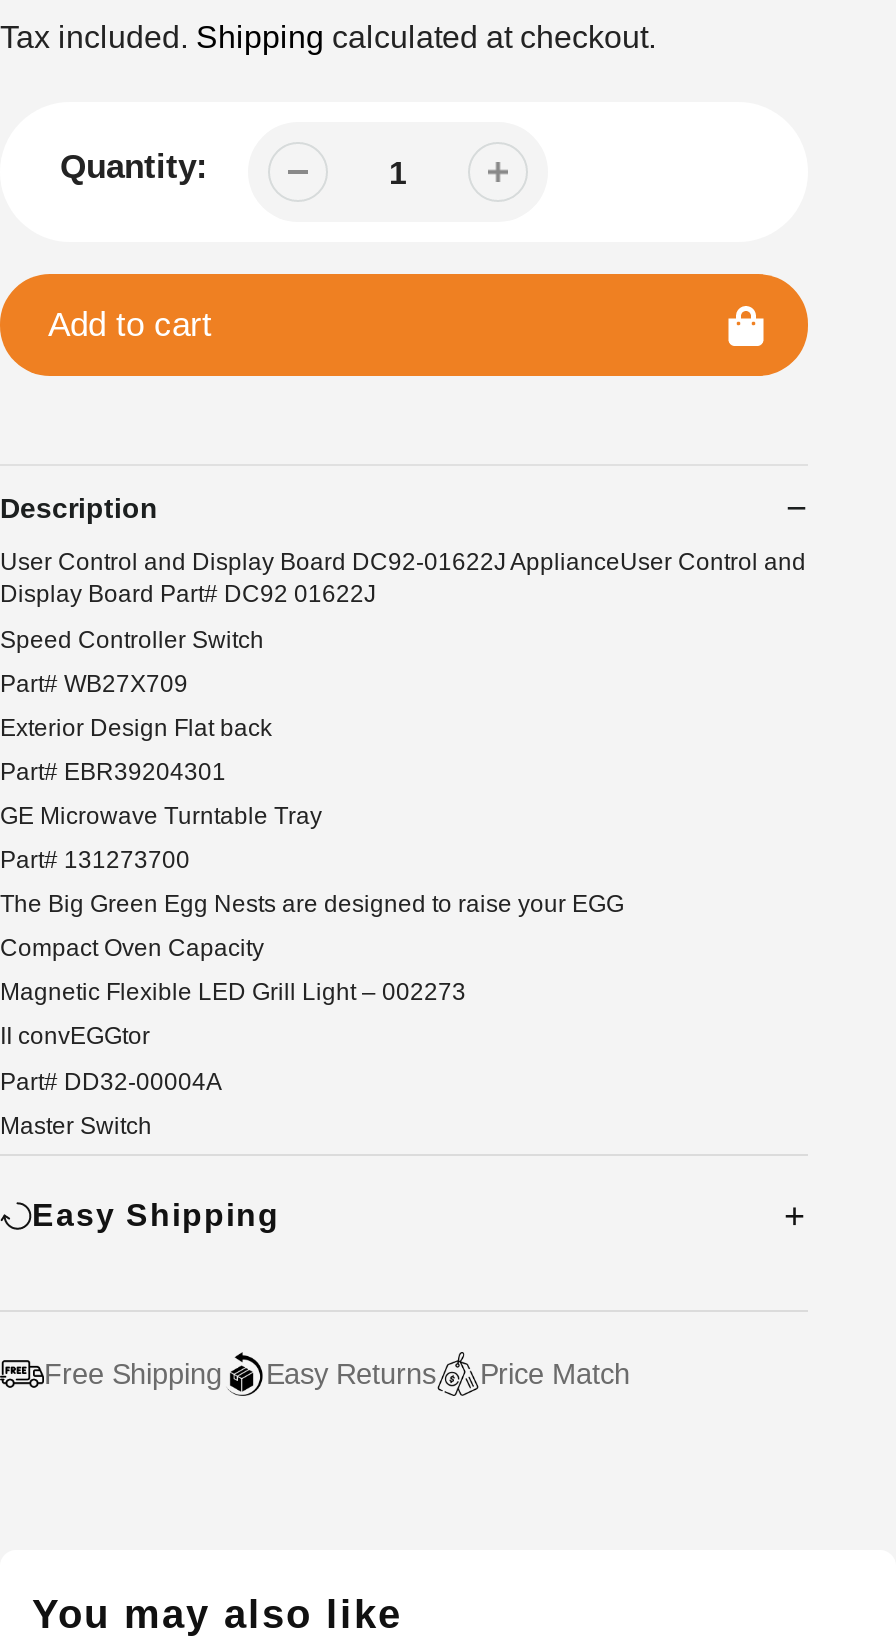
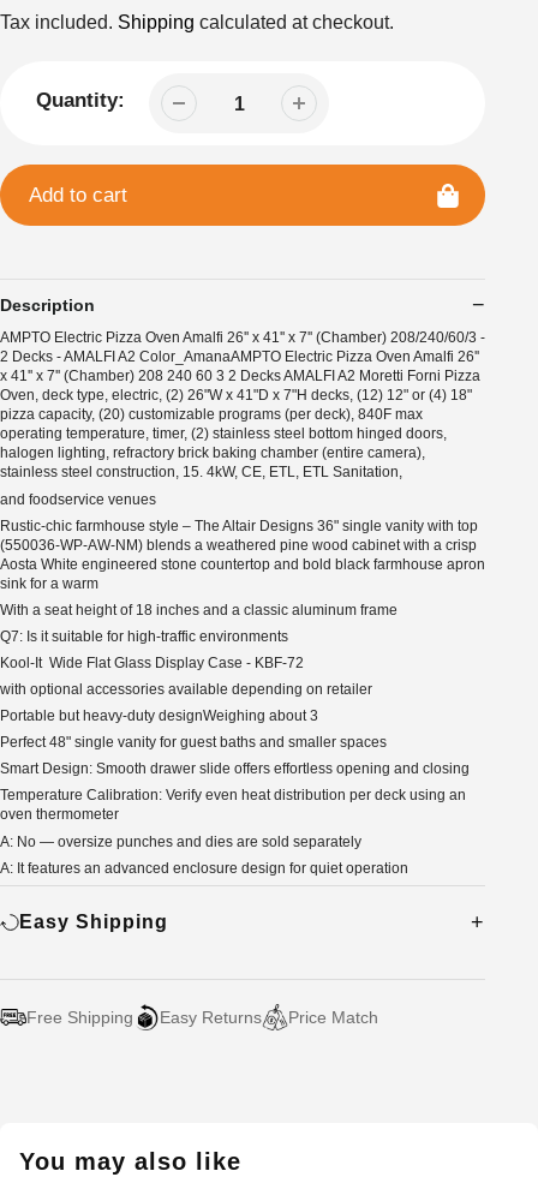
[0,549,806,609] User Control and Display Board DC92-01622J ApplianceUser Control and | Display Board Part# DC92 01622J -> [0,330,485,481] AMPTO Electric Pizza Oven Amalfi 26'' x 41'' x 7'' (Chamber) 208/240/60/3 - | 2 Decks - AMALFI A2 Color_AmanaAMPTO Electric Pizza Oven Amalfi 26'' | x 41'' x 7'' (Chamber) 208 240 60 3 2 Decks AMALFI A2 Moretti Forni Pizza | Oven, deck type, electric, (2) 26"W x 41"D x 7"H decks, (12) 12" or (4) 18" | pizza capacity, (20) customizable programs (per deck), 840F max | operating temperature, timer, (2) stainless steel bottom hinged doors, | halogen lighting, refractory brick baking chamber (entire camera), | stainless steel construction, 15. 4kW, CE, ETL, ETL Sanitation,
[0,625,264,653] Speed Controller Switch -> [0,491,156,507] and foodservice venues
[0,669,188,697] Part# WB27X709 -> [0,517,485,592] Rustic‑chic farmhouse style – The Altair Designs 36" single vanity with top | (550036‑WP‑AW‑NM) blends a weathered pine wood cabinet with a crisp | Aosta White engineered stone countertop and bold black farmhouse apron | sink for a warm
[0,713,272,741] Exterior Design Flat back -> [0,601,397,618] With a seat height of 18 inches and a classic aluminum frame
[0,758,226,786] Part# EBR39204301 -> [0,628,288,645] Q7: Is it suitable for high-traffic environments
[0,802,322,830] GE Microwave Turntable Tray -> [0,654,304,671] Kool-It Wide Flat Glass Display Case - KBF-72
[0,846,190,874] Part# 131273700 -> [0,681,372,698] with optional accessories available depending on retailer
[0,890,624,918] The Big Green Egg Nests are designed to raise your EGG -> [0,708,318,724] Portable but heavy‑duty designWeighing about 3
[0,935,264,963] Compact Oven Capacity -> [0,734,387,751] Perfect 48" single vanity for guest baths and smaller spaces
[0,979,466,1007] Magnetic Flexible LED Grill Light – 002273 -> [0,761,470,778] Smart Design: Smooth drawer slide offers effortless opening and closing
[0,1023,150,1051] II convEGGtor -> [0,787,466,823] Temperature Calibration: Verify even heat distribution per deck using an | oven thermometer
[0,1067,222,1095] Part# DD32-00004A -> [0,833,361,850] A: No — oversize punches and dies are sold separately
[0,1111,152,1139] Master Switch -> [0,860,408,876] A: It features an advanced enclosure design for quiet operation

